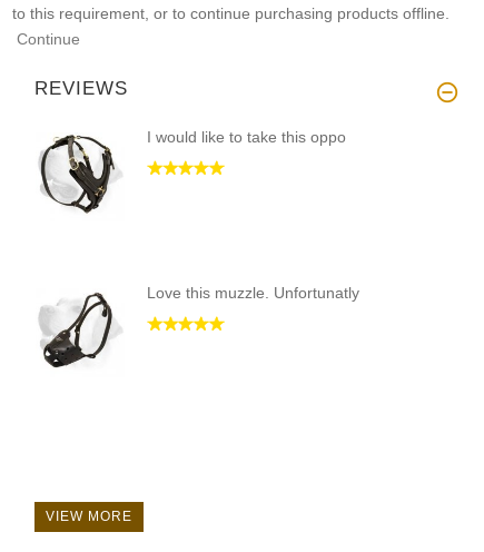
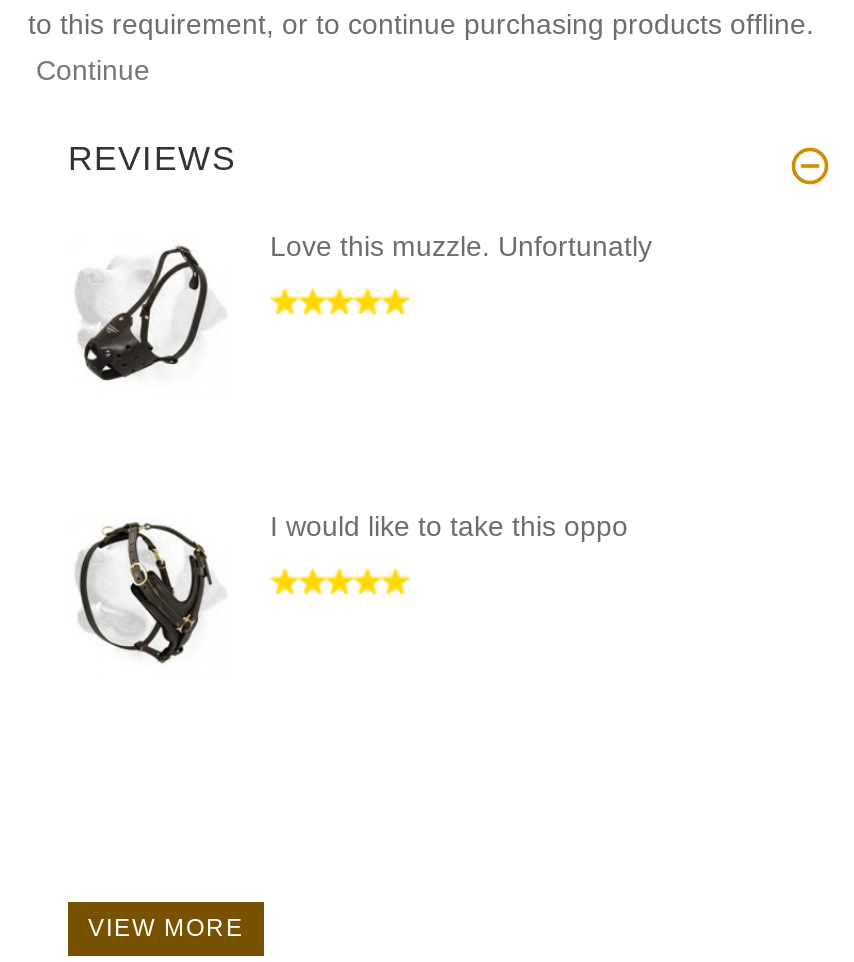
moved [37,128,346,215] -> [72,510,628,666]: [image] | I would like to take this oppo
moved [41,284,359,368] -> [80,230,652,382]: [image] | Love this muzzle. Unfortunatly

